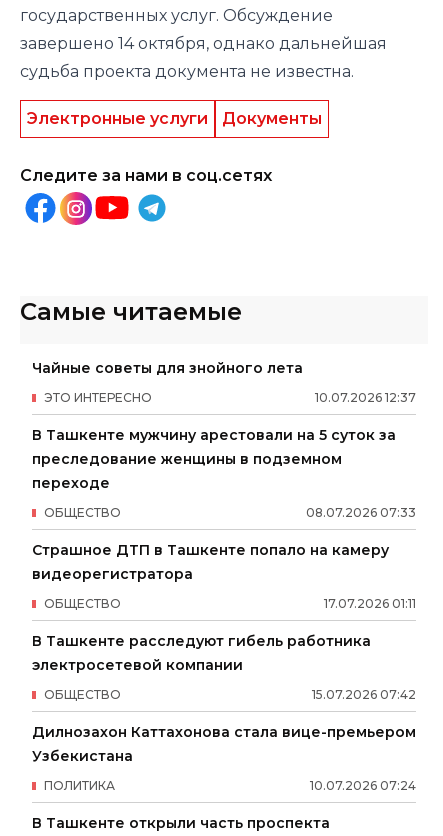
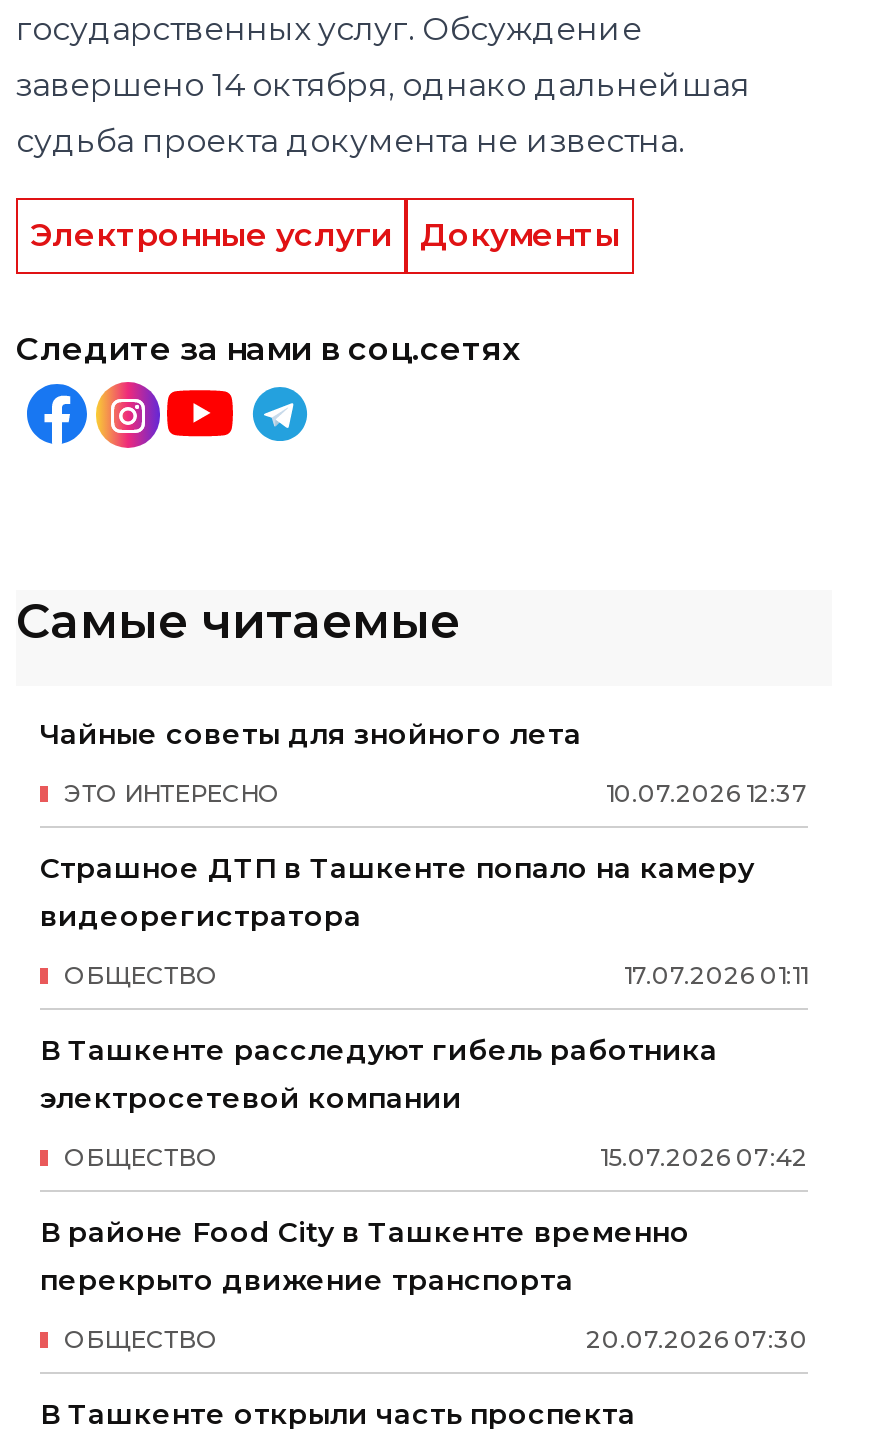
[32,426,416,520] В Ташкенте мужчину арестовали на 5 суток за | преследование женщины в подземном | переходе | 08.07.2026 07:33 | ОБЩЕСТВО -> none
[32,723,416,765] Дилнозахон Каттахонова стала вице-премьером | Узбекистана -> [40,1214,690,1298] В районе Food City в Ташкенте временно | перекрыто движение транспорта
[44,778,416,793] 10.07.2026 07:24 | ПОЛИТИКА -> [64,1324,808,1354] 20.07.2026 07:30 | ОБЩЕСТВО

